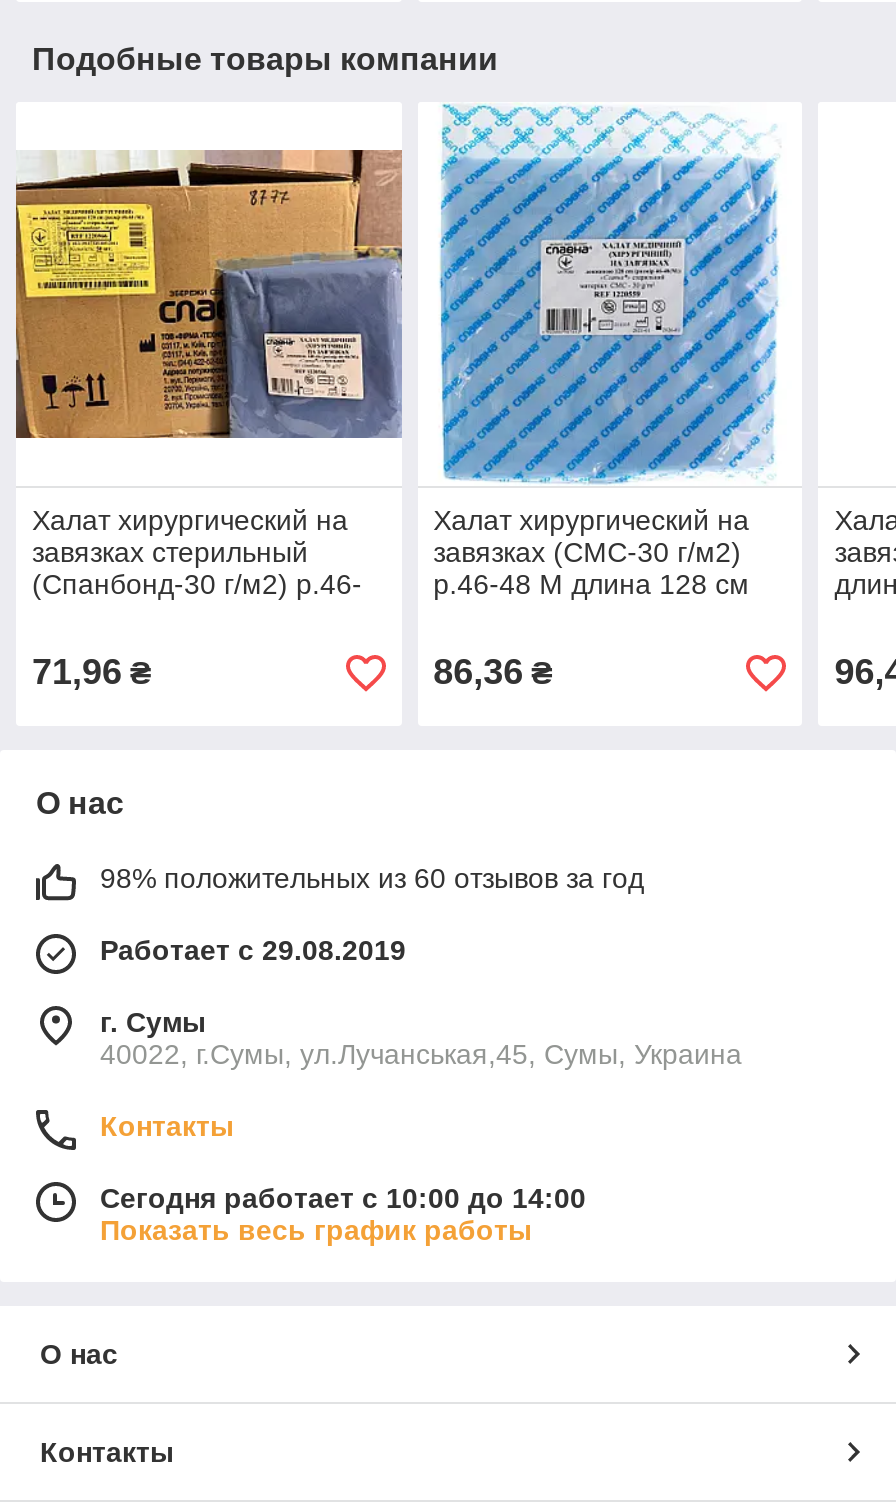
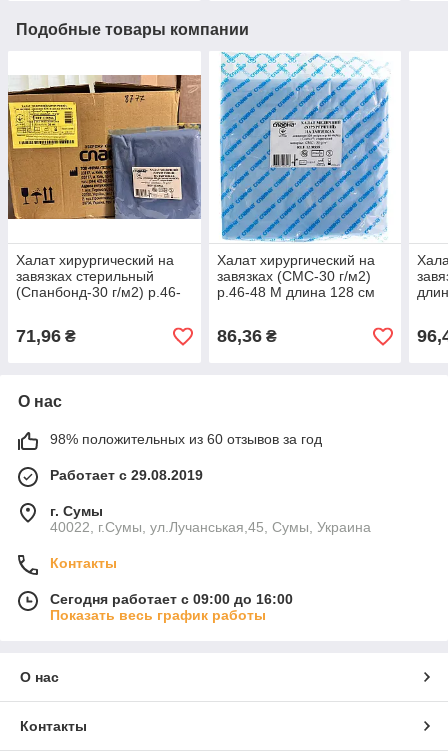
[100,1183,586,1215] Сегодня работает с 10:00 до 14:00 -> [50,591,293,607] Сегодня работает с 09:00 до 16:00

